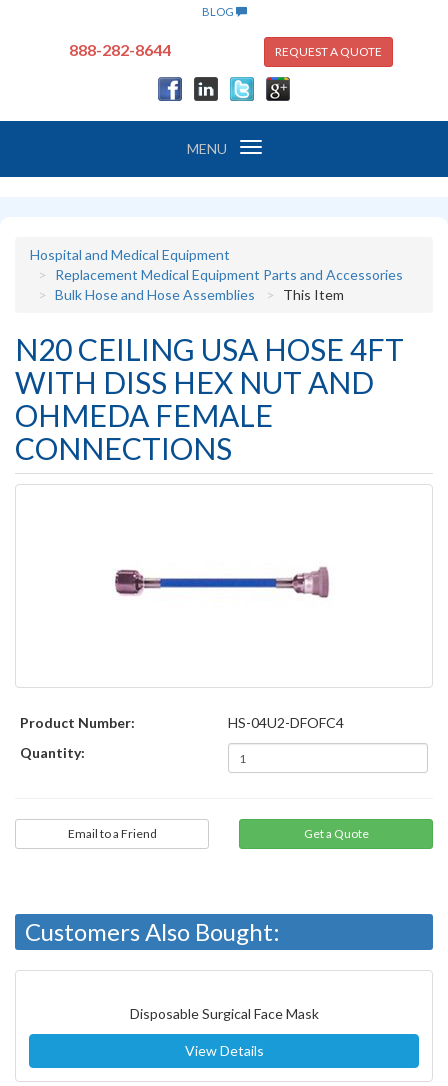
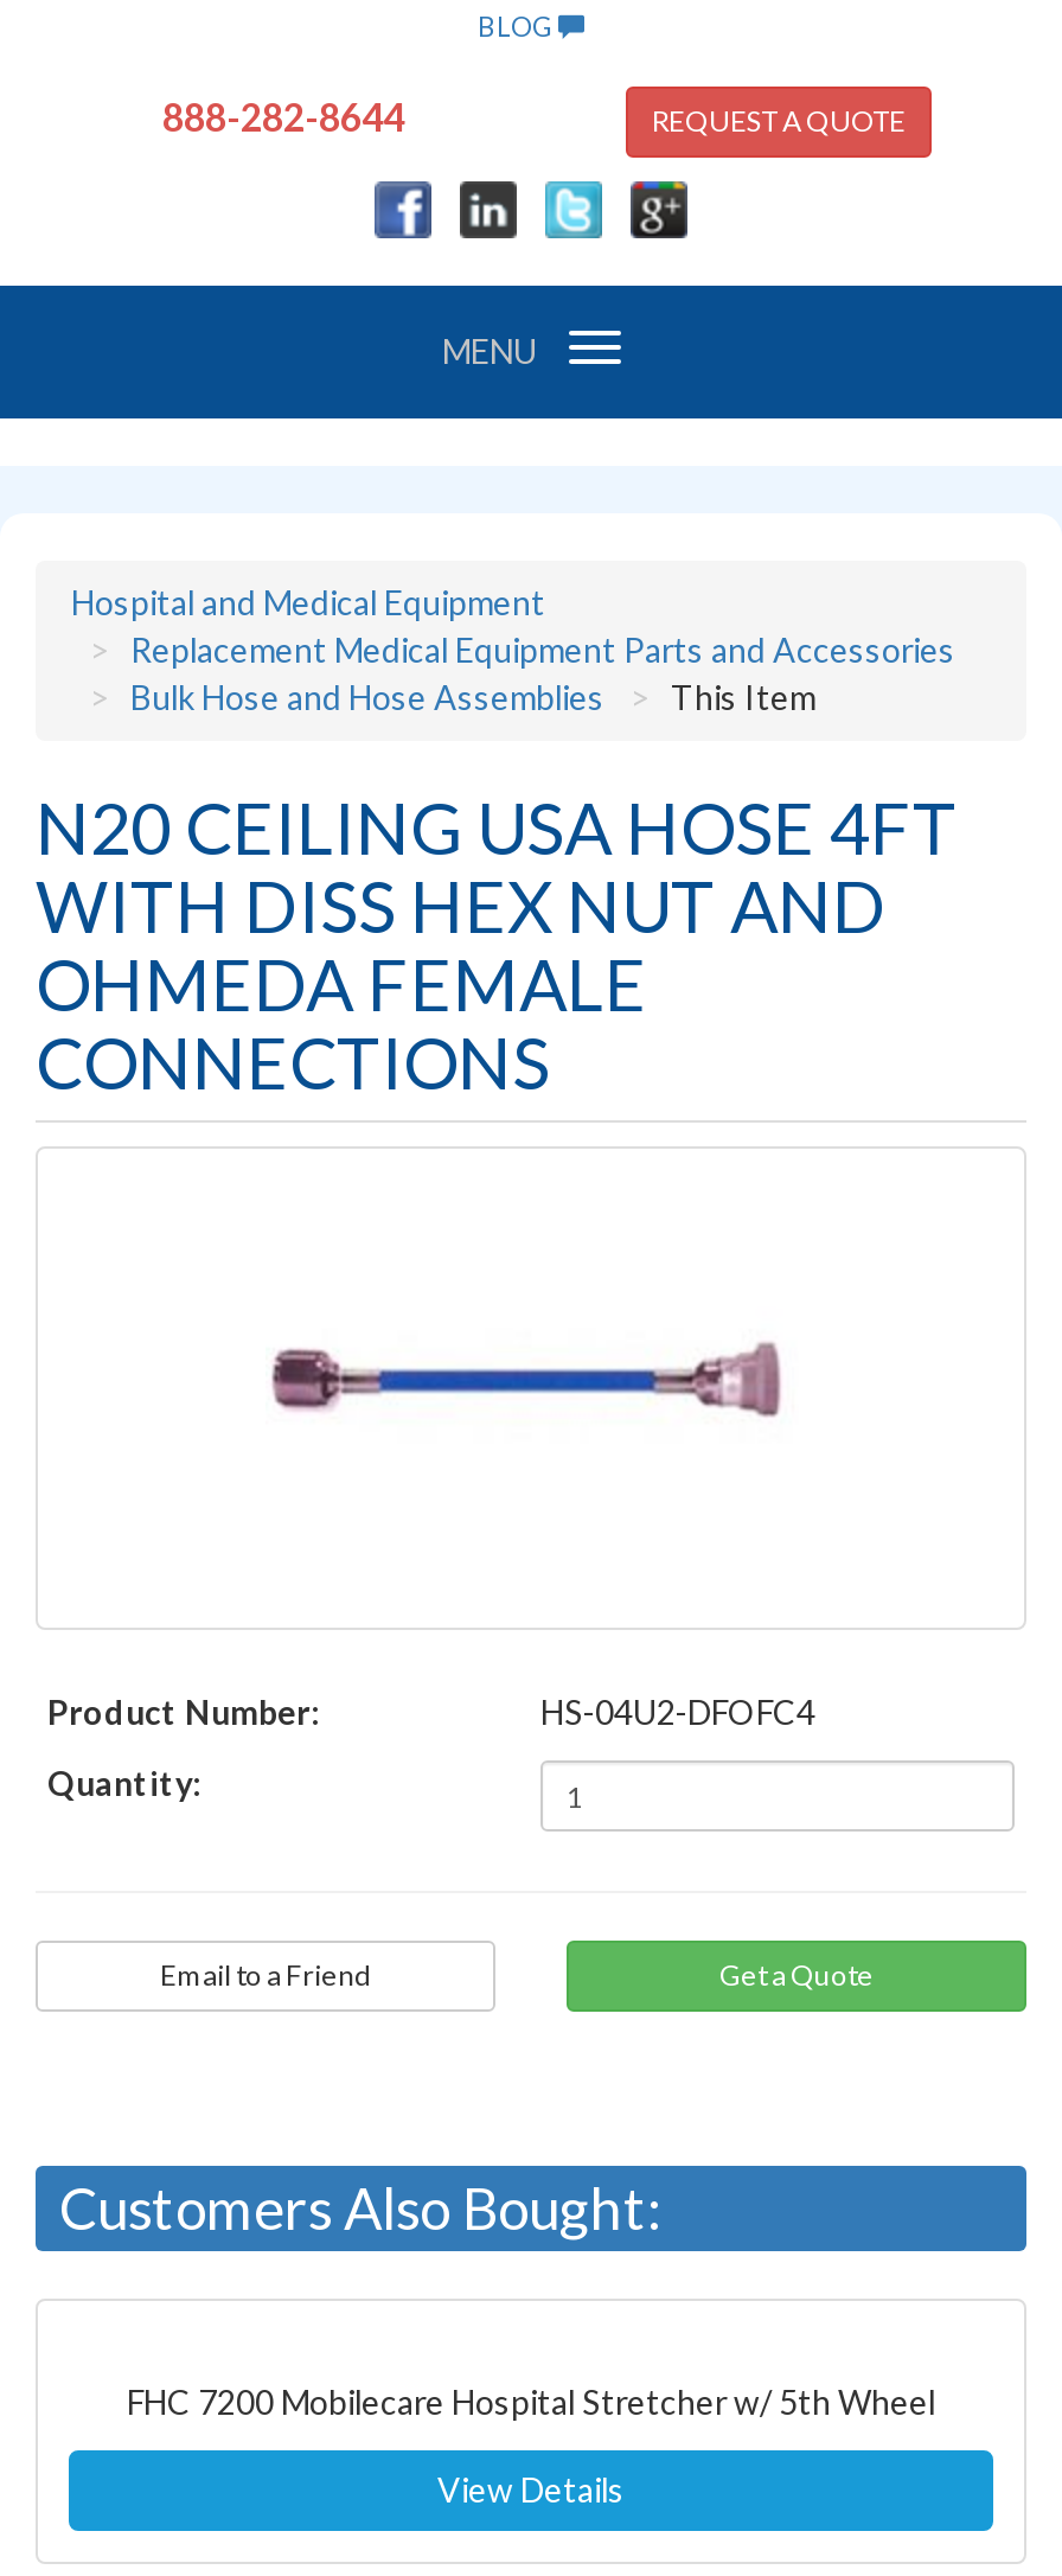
[129,1005,318,1022] Disposable Surgical Face Mask -> [127,2382,935,2422] FHC 7200 Mobilecare Hospital Stretcher w/ 5th Wheel

